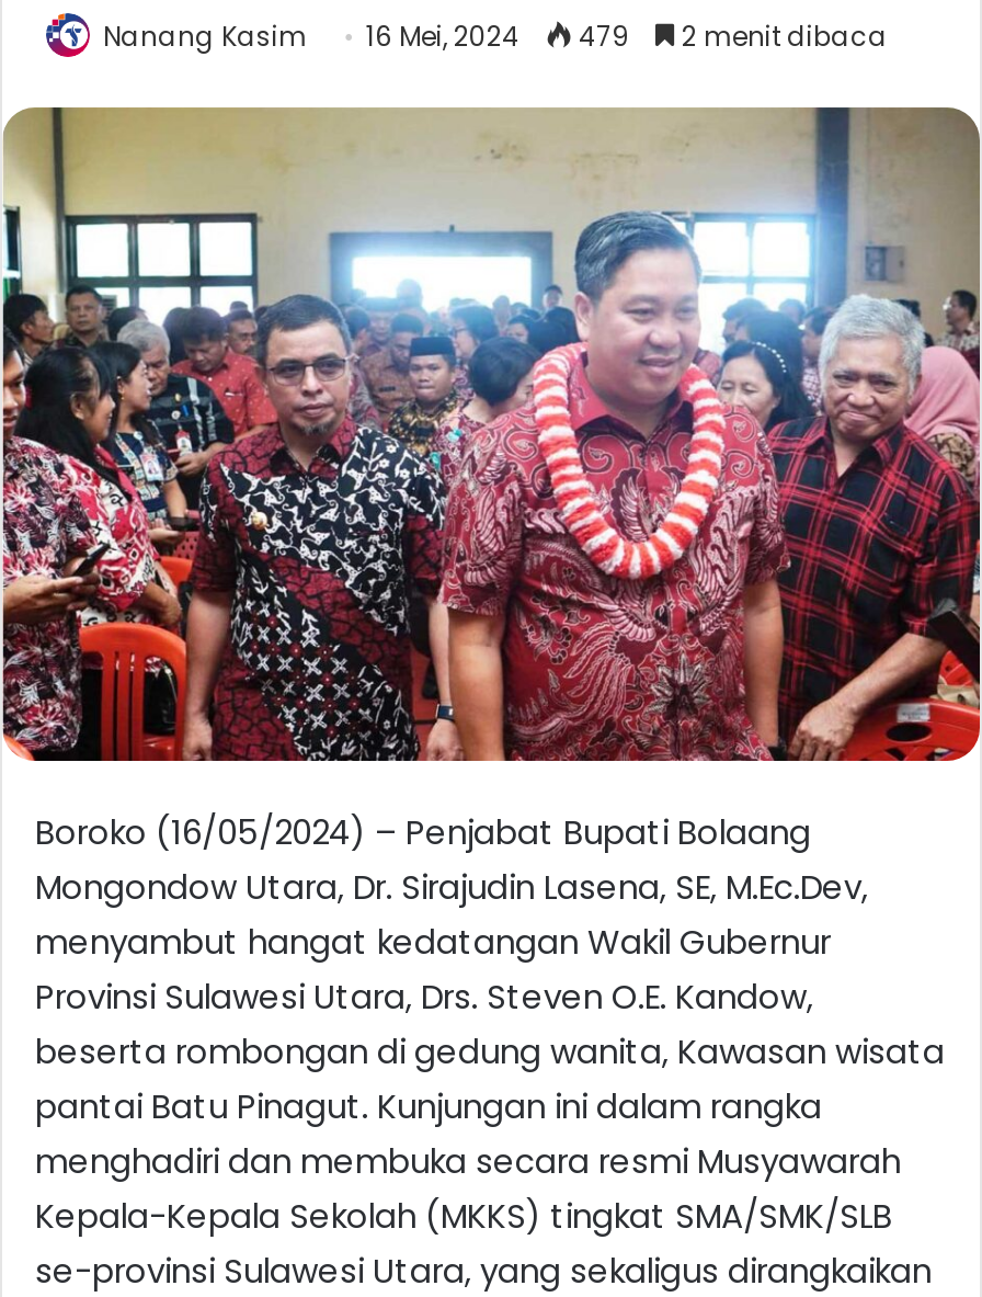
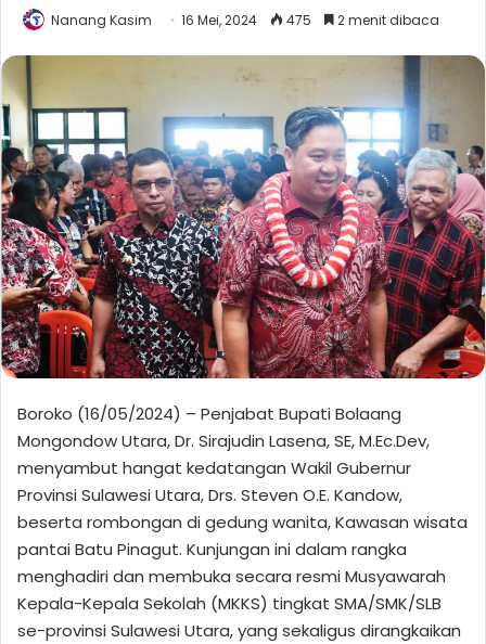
[103,18,888,56] Nanang Kasim 16 Mei, 2024 479 2 menit dibaca -> [51,11,439,30] Nanang Kasim 16 Mei, 2024 475 2 menit dibaca

